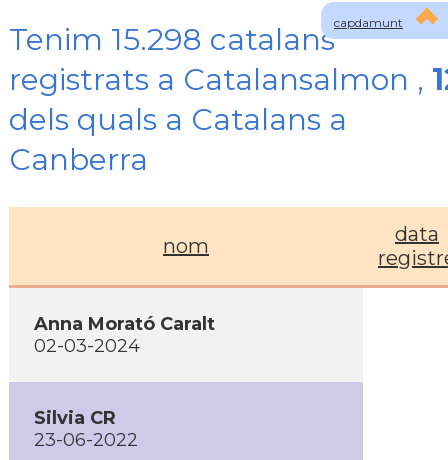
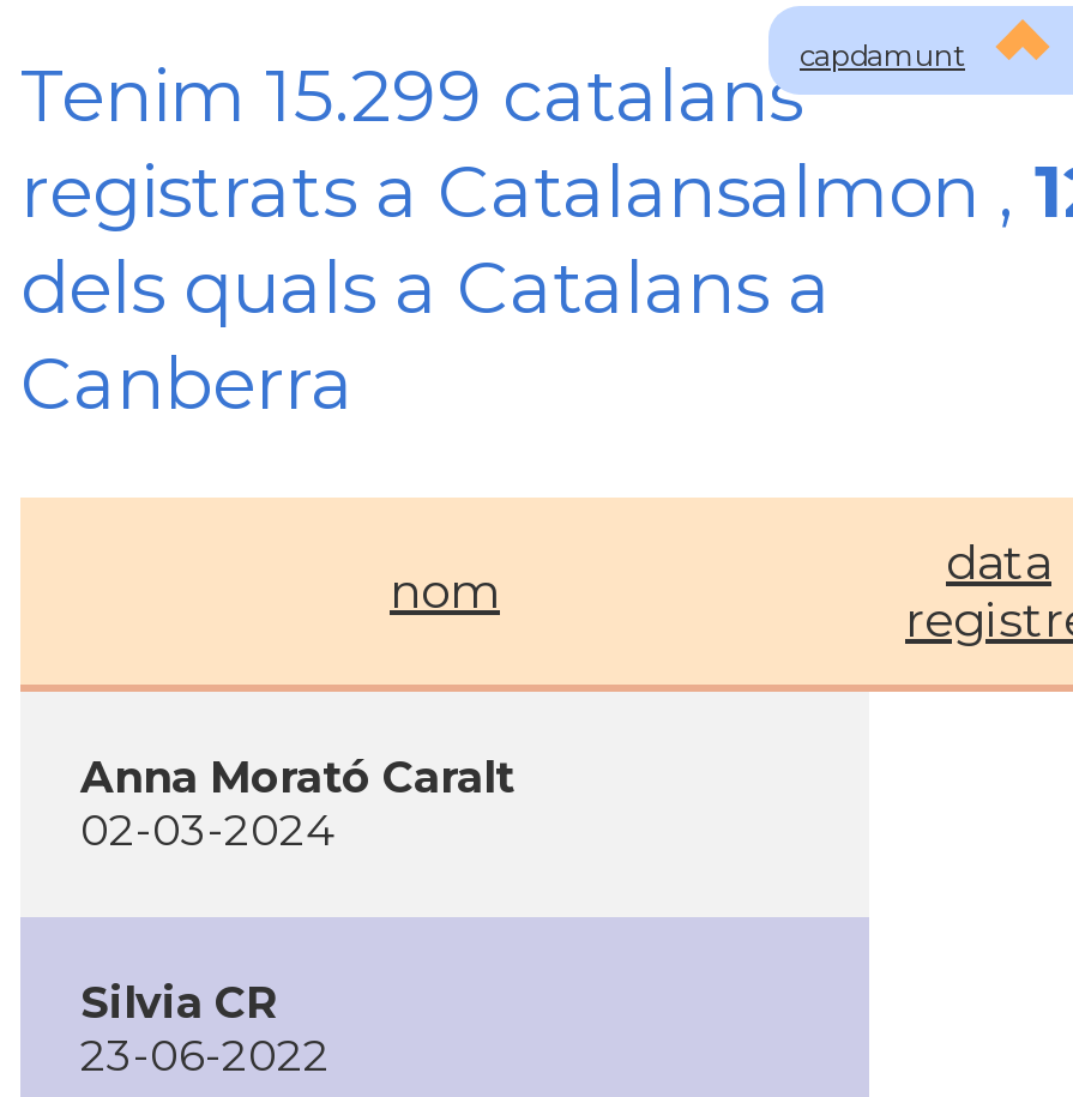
[9,21,335,58] Tenim 15.298 catalans -> [20,52,802,140] Tenim 15.299 catalans

